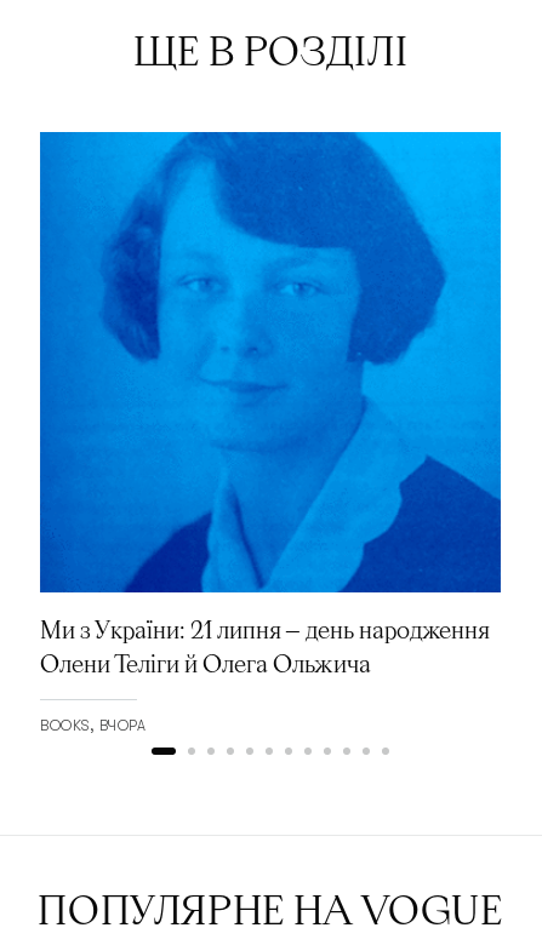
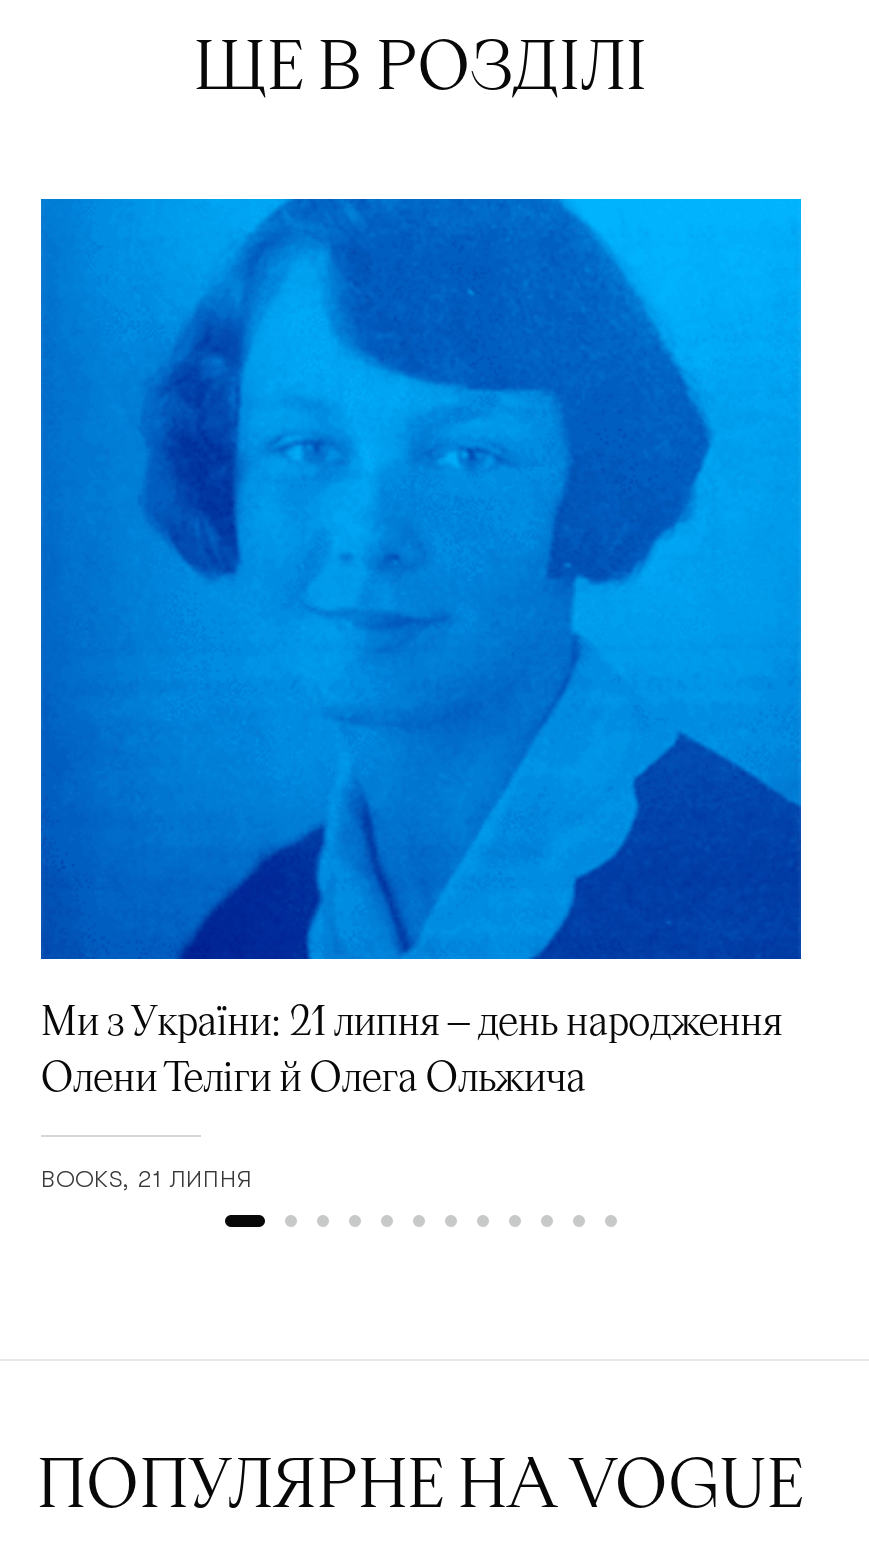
[40,717,146,734] BOOKS ВЧОРА -> [41,1164,252,1192] BOOKS 21 ЛИПНЯ

